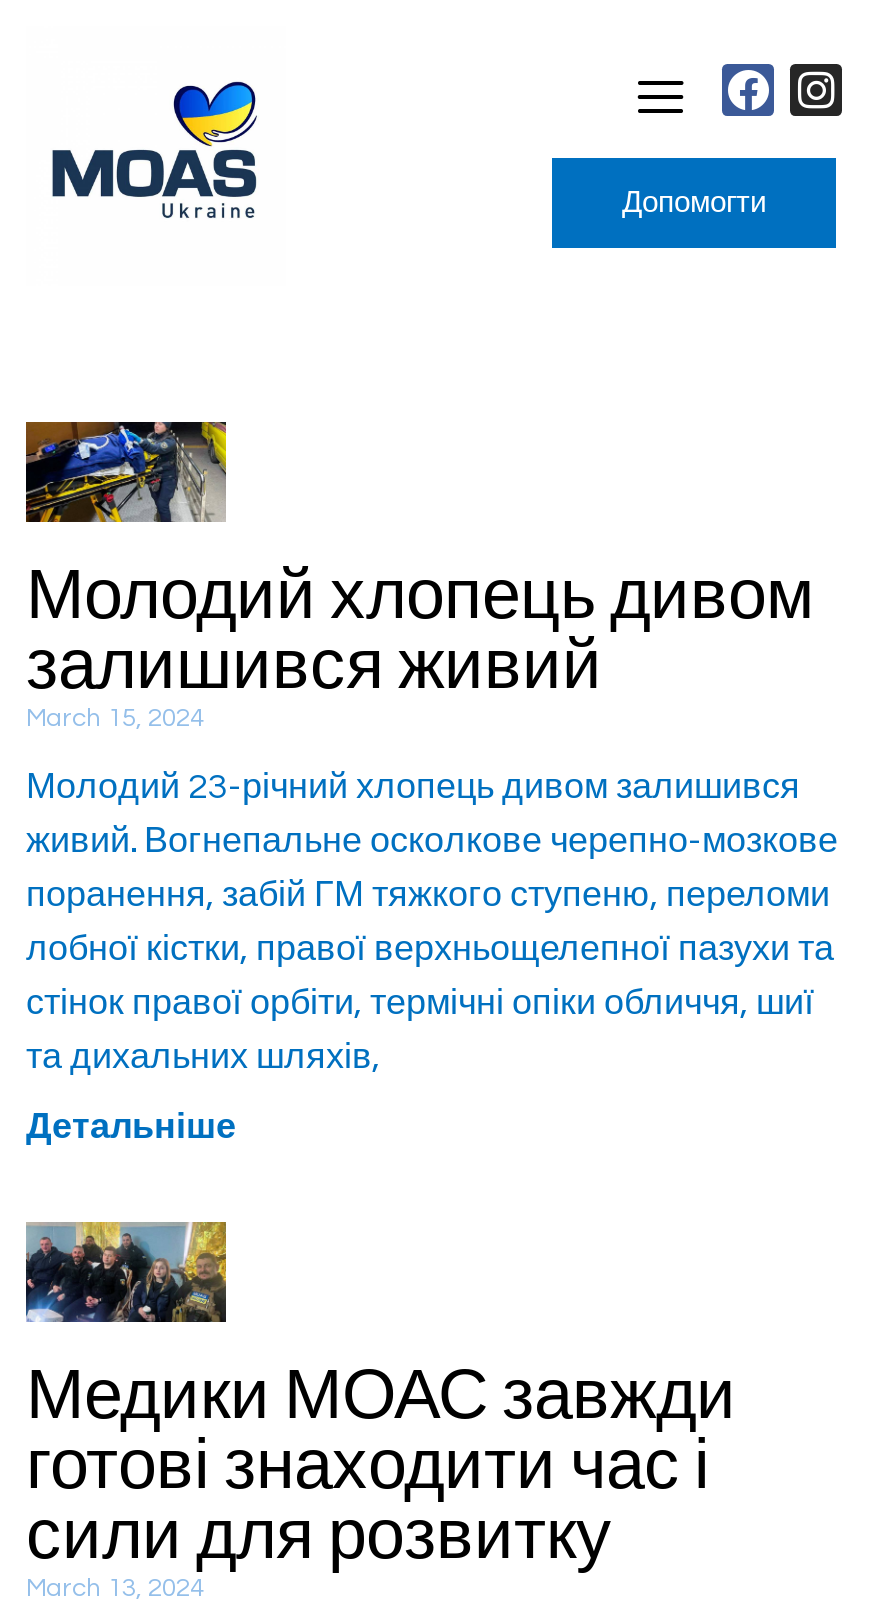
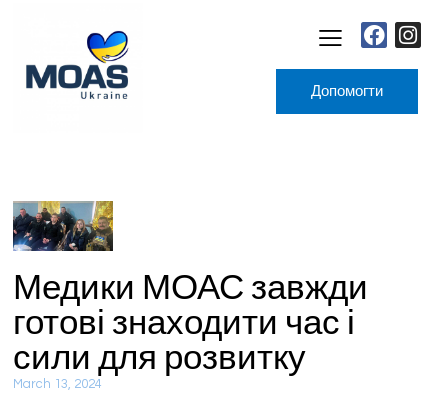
[24,420,838,1146] [image] | Молодий хлопець дивом | залишився живий | March 15, 2024 | Молодий 23-річний хлопець дивом залишився | живий. Вогнепальне осколкове черепно-мозкове | поранення, забій ГМ тяжкого ступеню, переломи | лобної кістки, правої верхньощелепної пазухи та | стінок правої орбіти, термічні опіки обличчя, шиї | та дихальних шляхів, | Детальніше -> none

